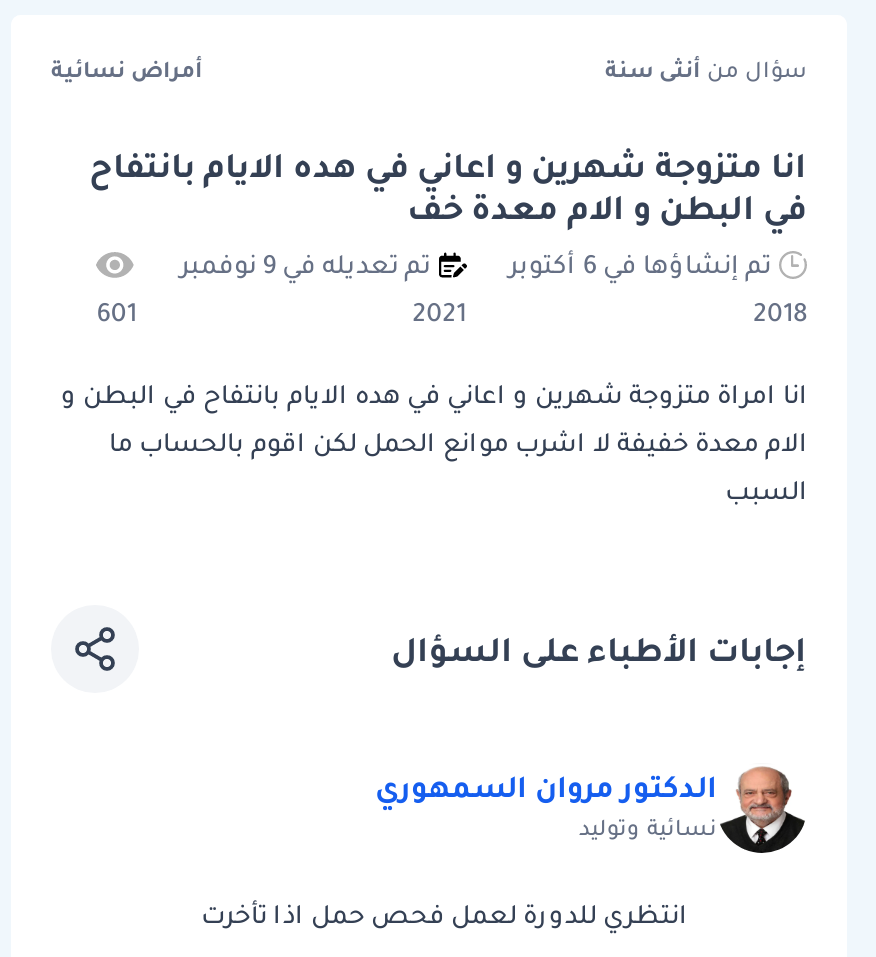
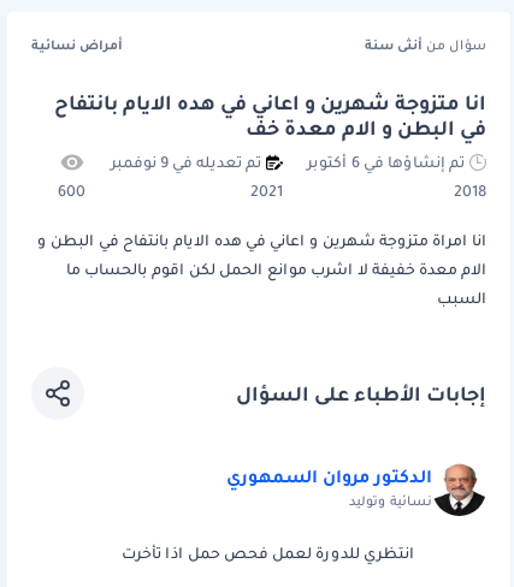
[97,293,137,331] 601 -> [58,179,86,202] 600

